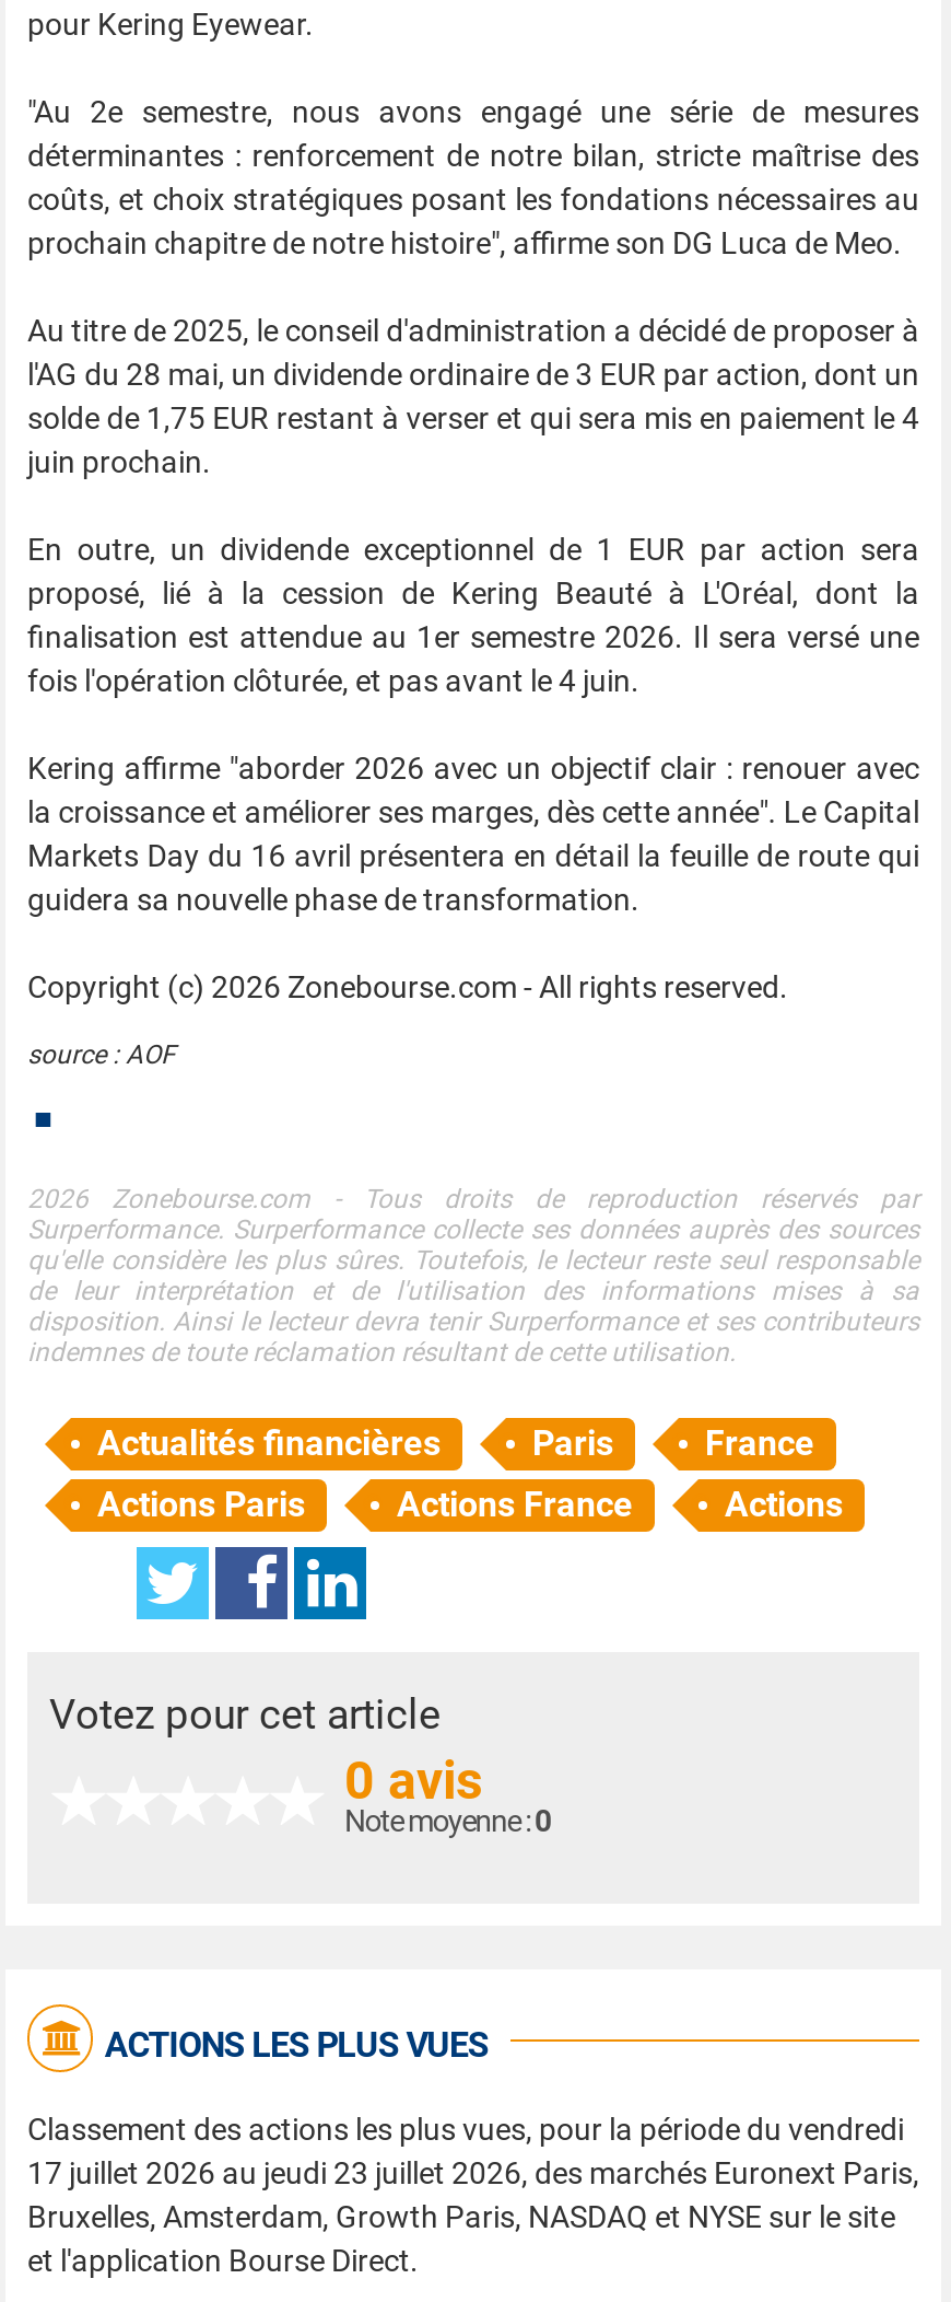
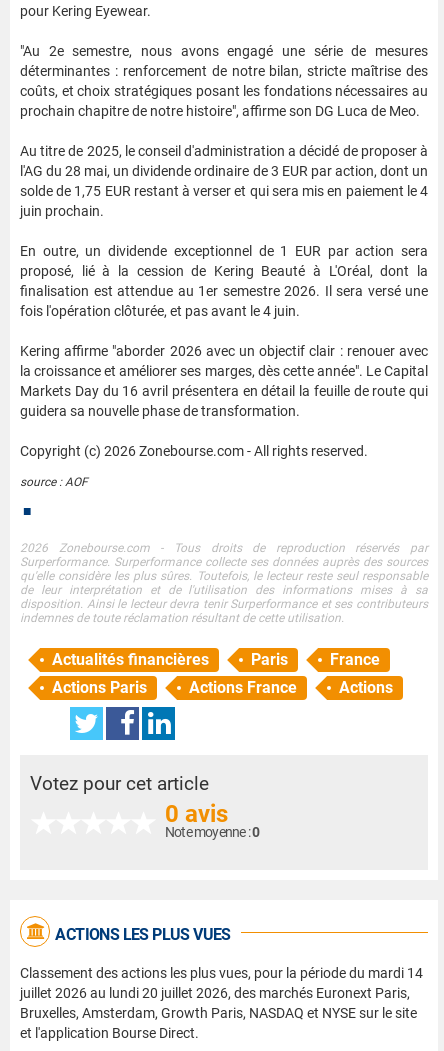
[27,2112,919,2190] Classement des actions les plus vues, pour la période du vendredi | 17 juillet 2026 au jeudi 23 juillet 2026, des marchés Euronext Paris, -> [20,965,423,1001] Classement des actions les plus vues, pour la période du mardi 14 | juillet 2026 au lundi 20 juillet 2026, des marchés Euronext Paris,

